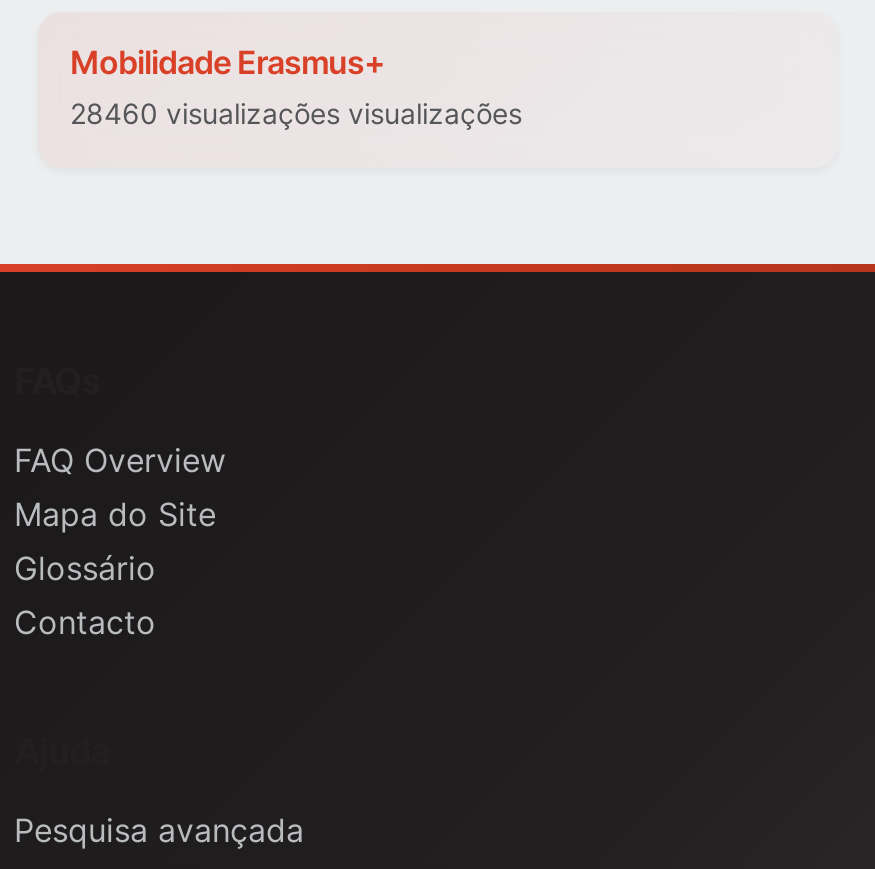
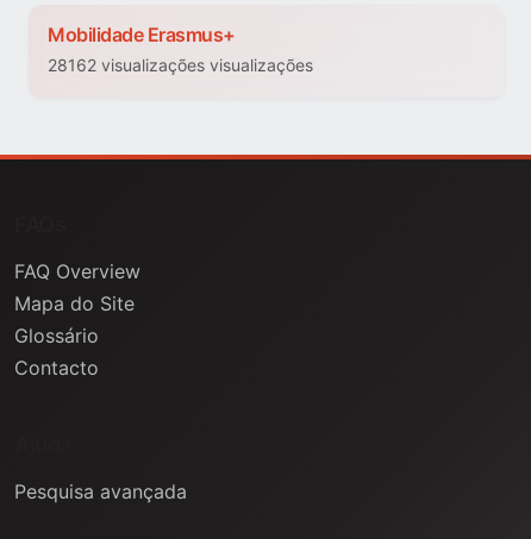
[70,97,522,131] 28460 visualizações visualizações -> [48,55,313,76] 28162 visualizações visualizações

